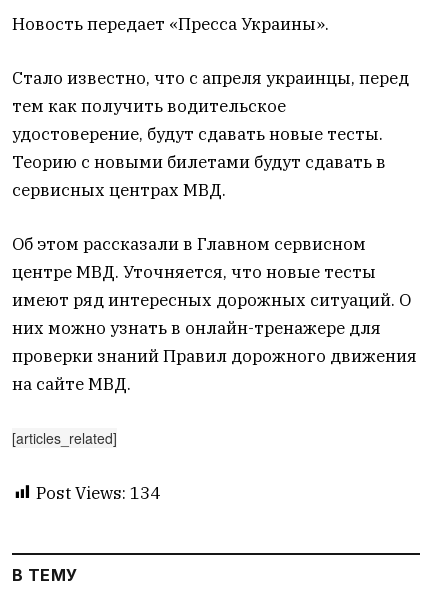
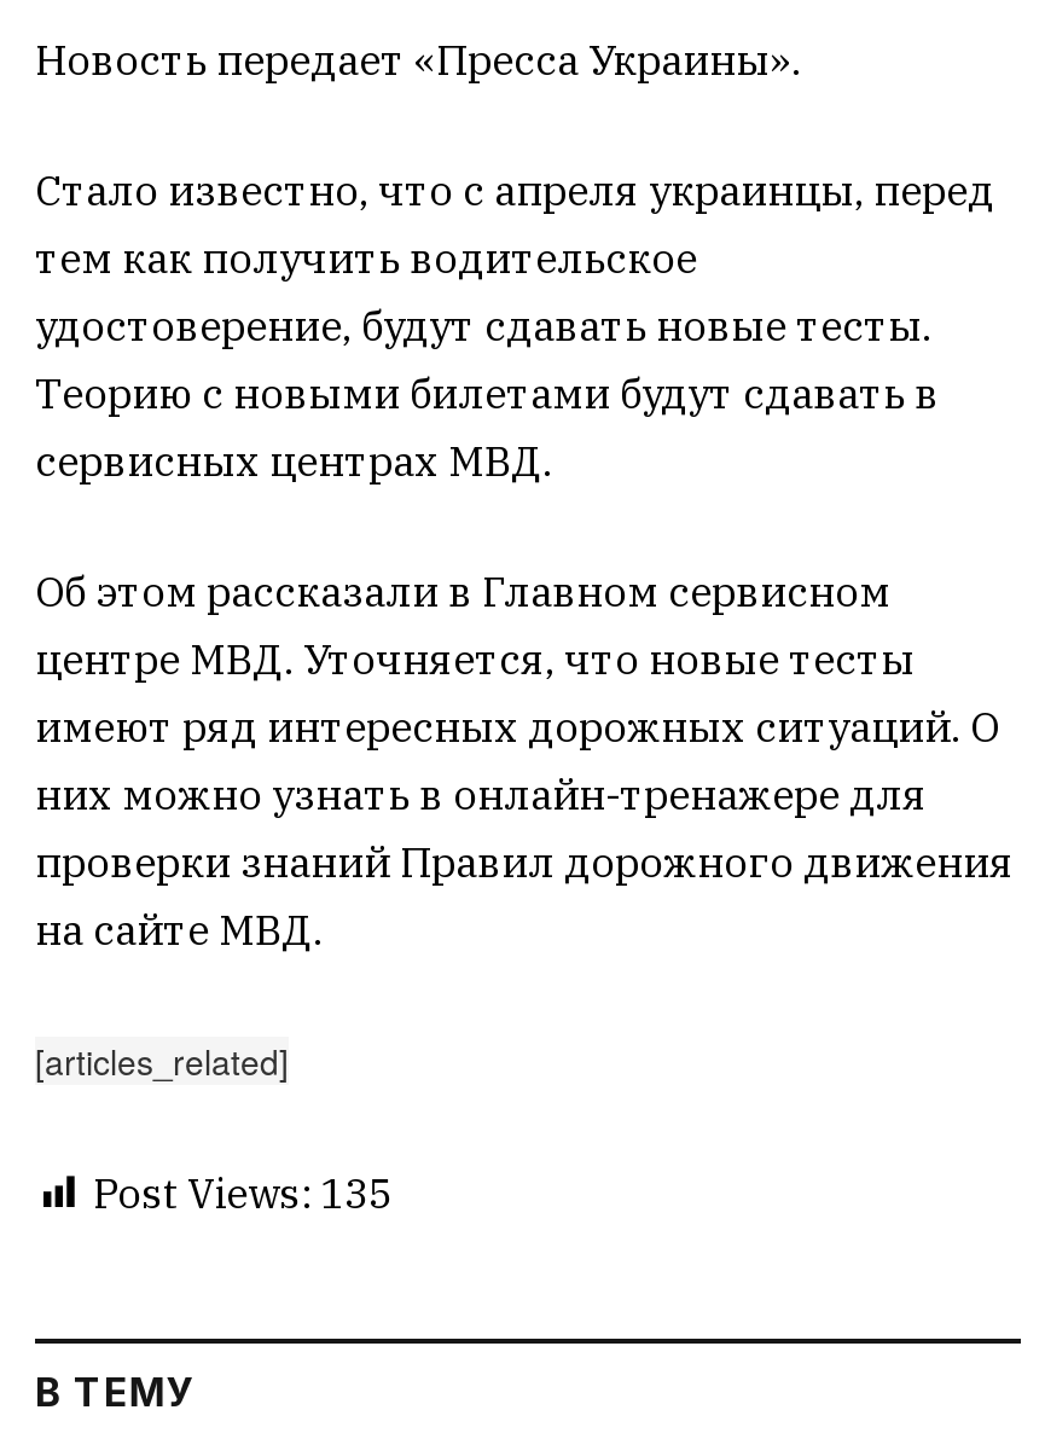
[36,481,160,503] Post Views: 134 -> [93,1166,393,1219] Post Views: 135

